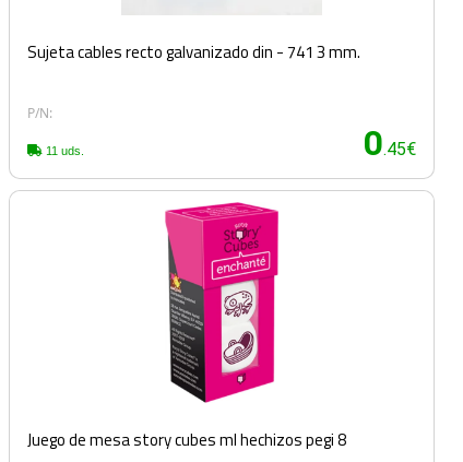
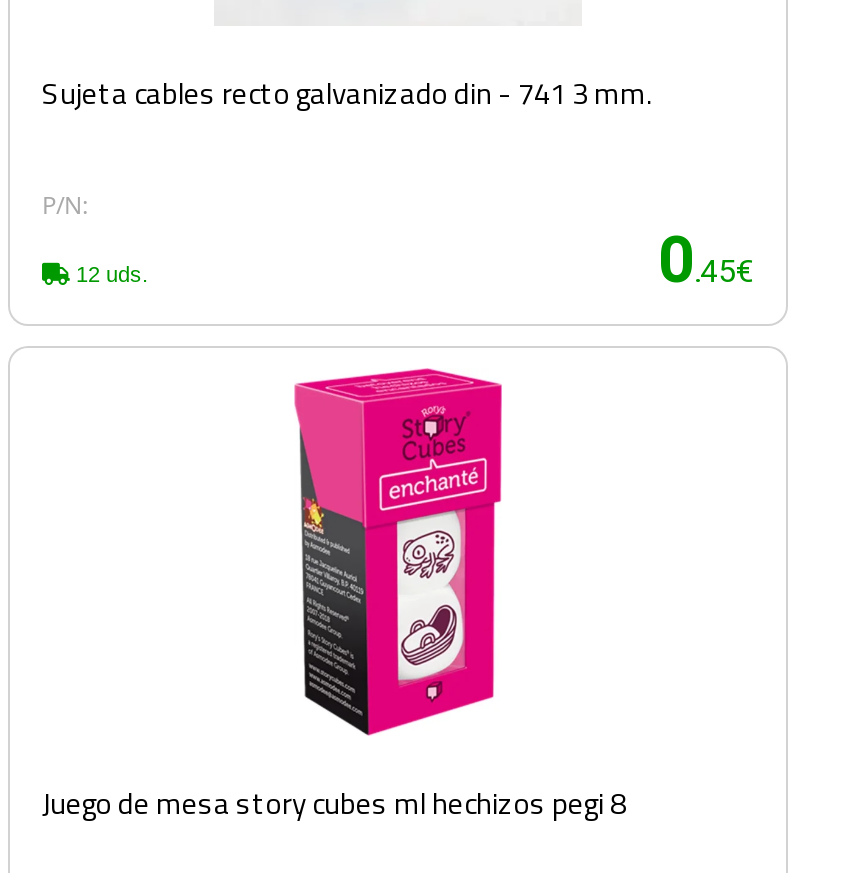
[43,144,84,157] 11 uds. -> [70,262,148,286] 12 uds.

